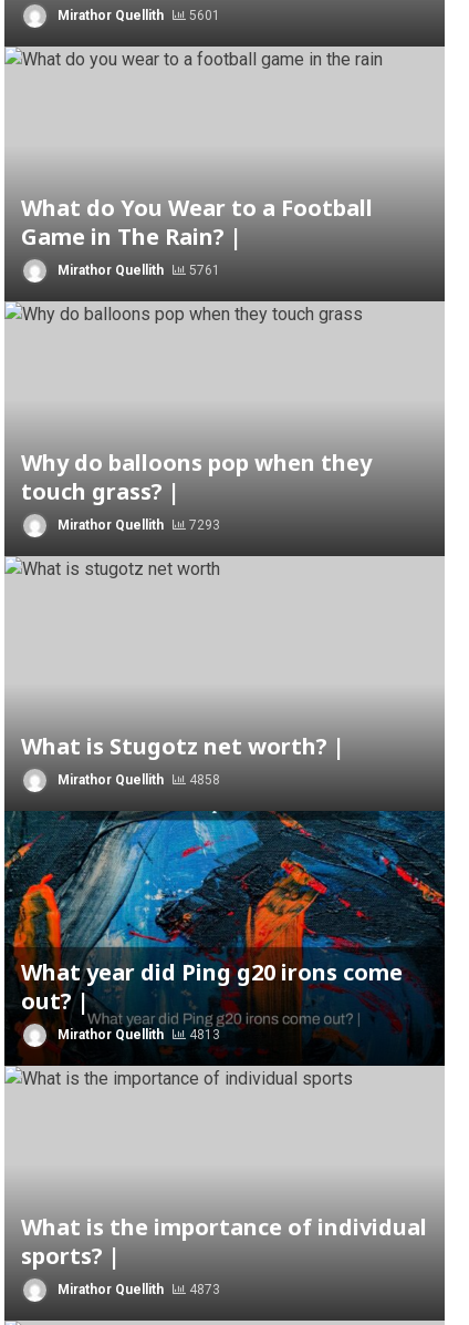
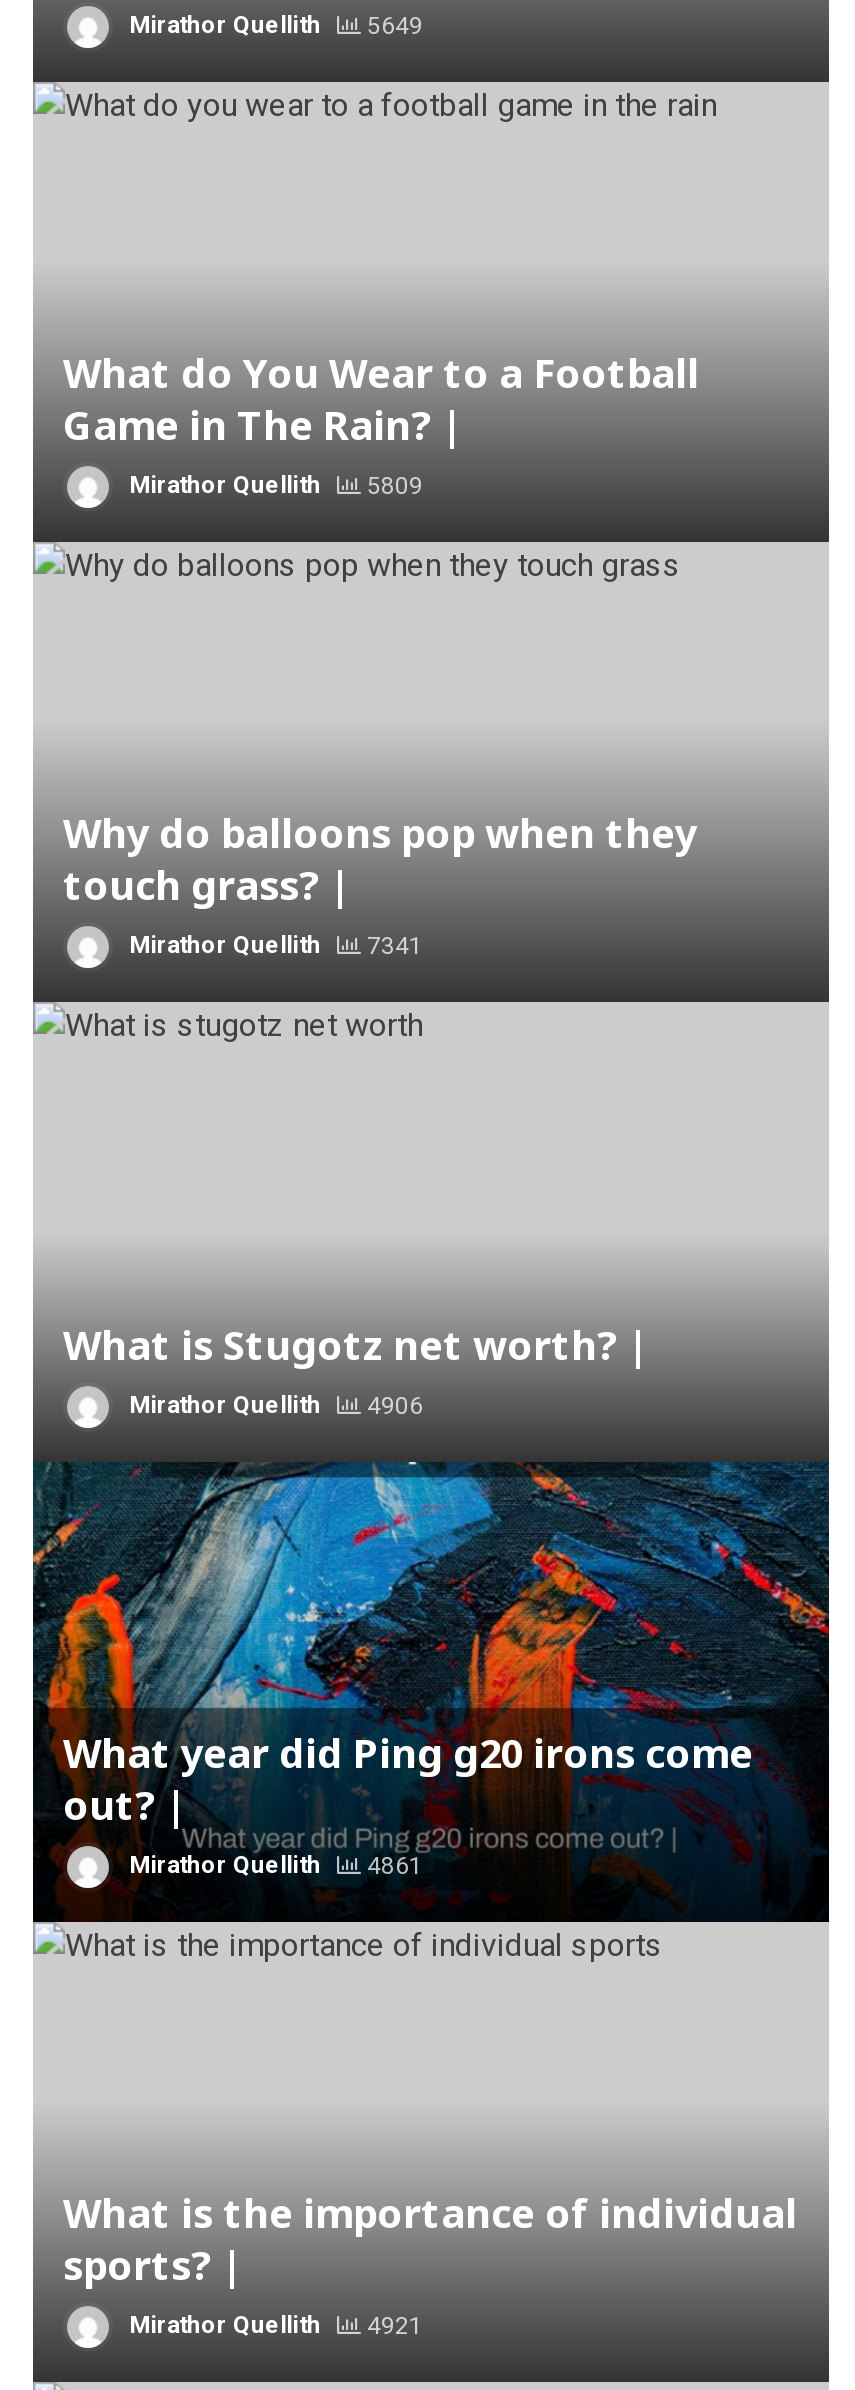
[54,7,220,23] Mirathor Quellith 5601 -> [123,11,423,39] Mirathor Quellith 5649
[54,262,220,278] Mirathor Quellith 5761 -> [123,471,423,499] Mirathor Quellith 5809
[54,517,220,533] Mirathor Quellith 7293 -> [123,931,423,959] Mirathor Quellith 7341
[54,772,220,787] Mirathor Quellith 4858 -> [123,1391,423,1419] Mirathor Quellith 4906
[54,1027,220,1042] Mirathor Quellith 4813 -> [123,1851,423,1879] Mirathor Quellith 4861
[54,1281,220,1297] Mirathor Quellith 4873 -> [123,2311,423,2339] Mirathor Quellith 4921

